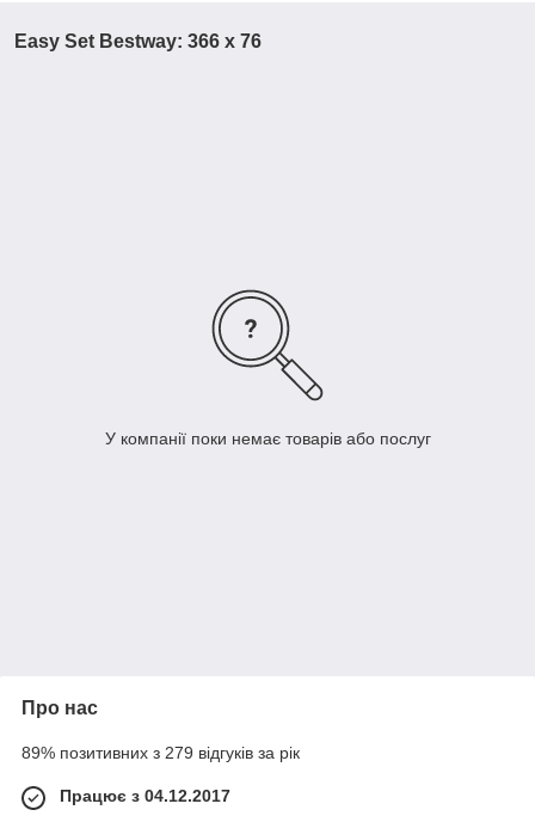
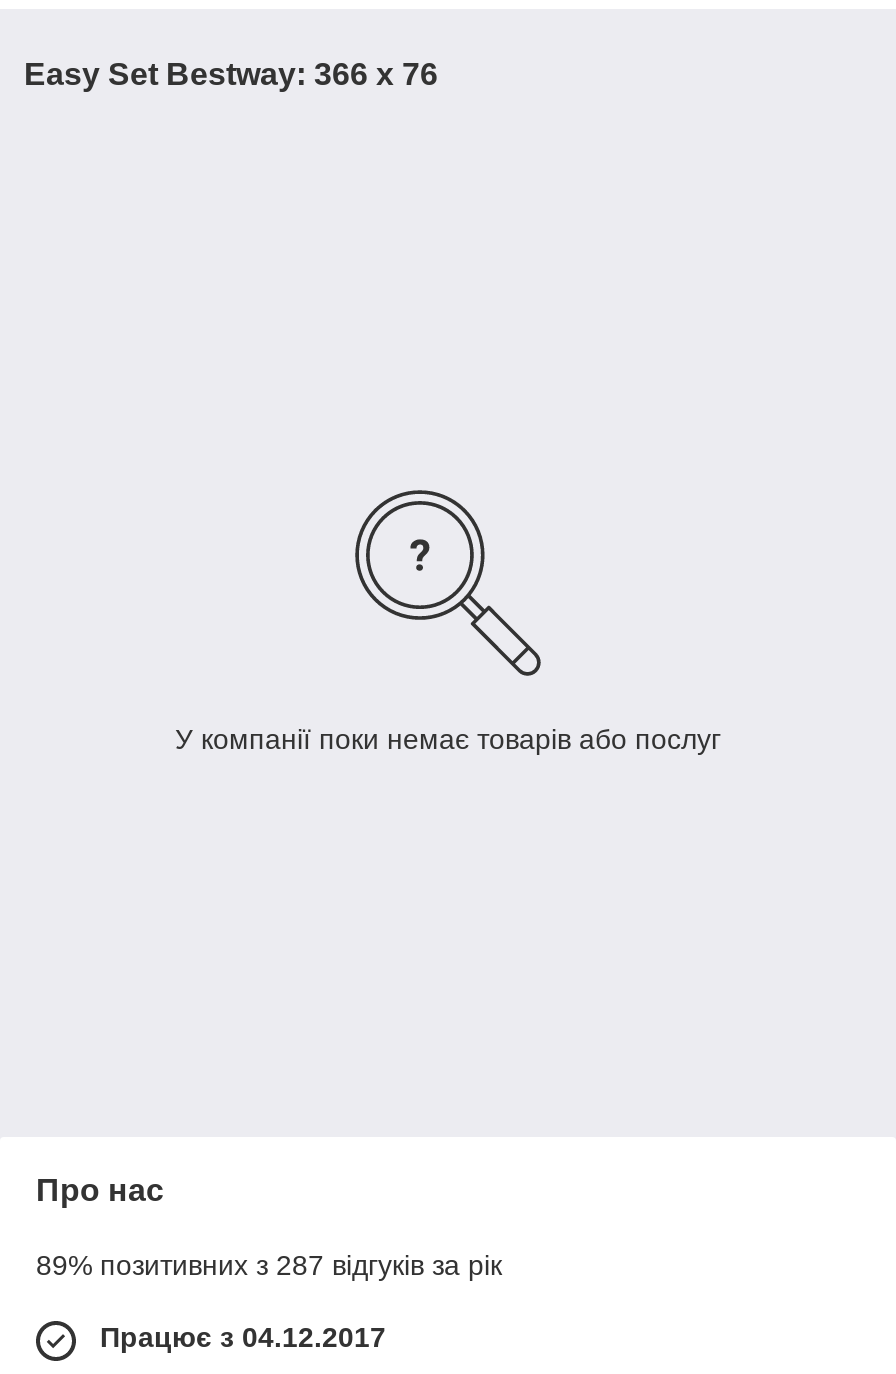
[21,744,300,763] 89% позитивних з 279 відгуків за рік -> [36,1250,502,1282] 89% позитивних з 287 відгуків за рік

